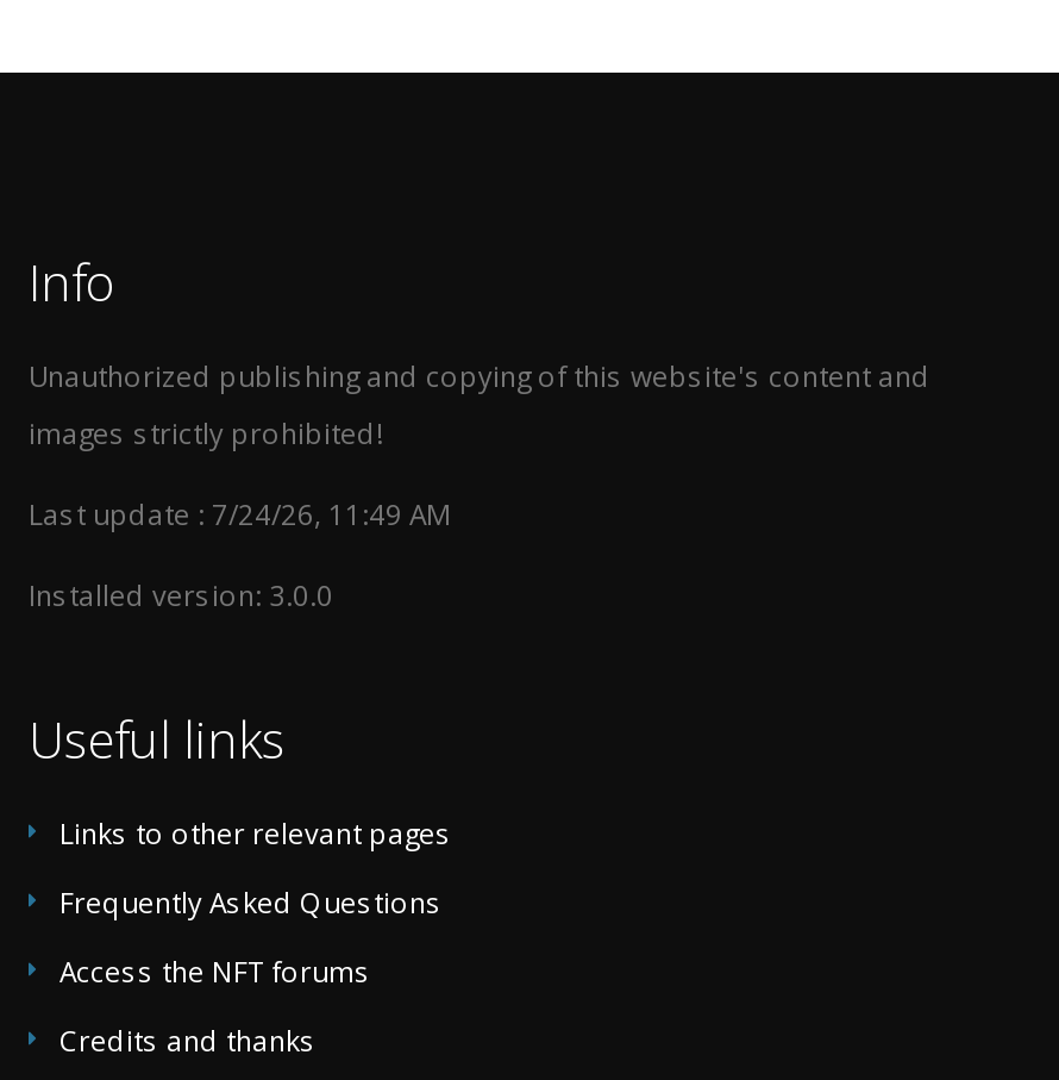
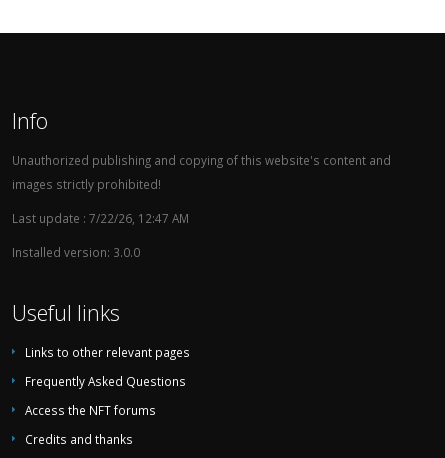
[29,495,450,533] Last update : 7/24/26, 11:49 AM -> [12,210,189,226] Last update : 7/22/26, 12:47 AM

